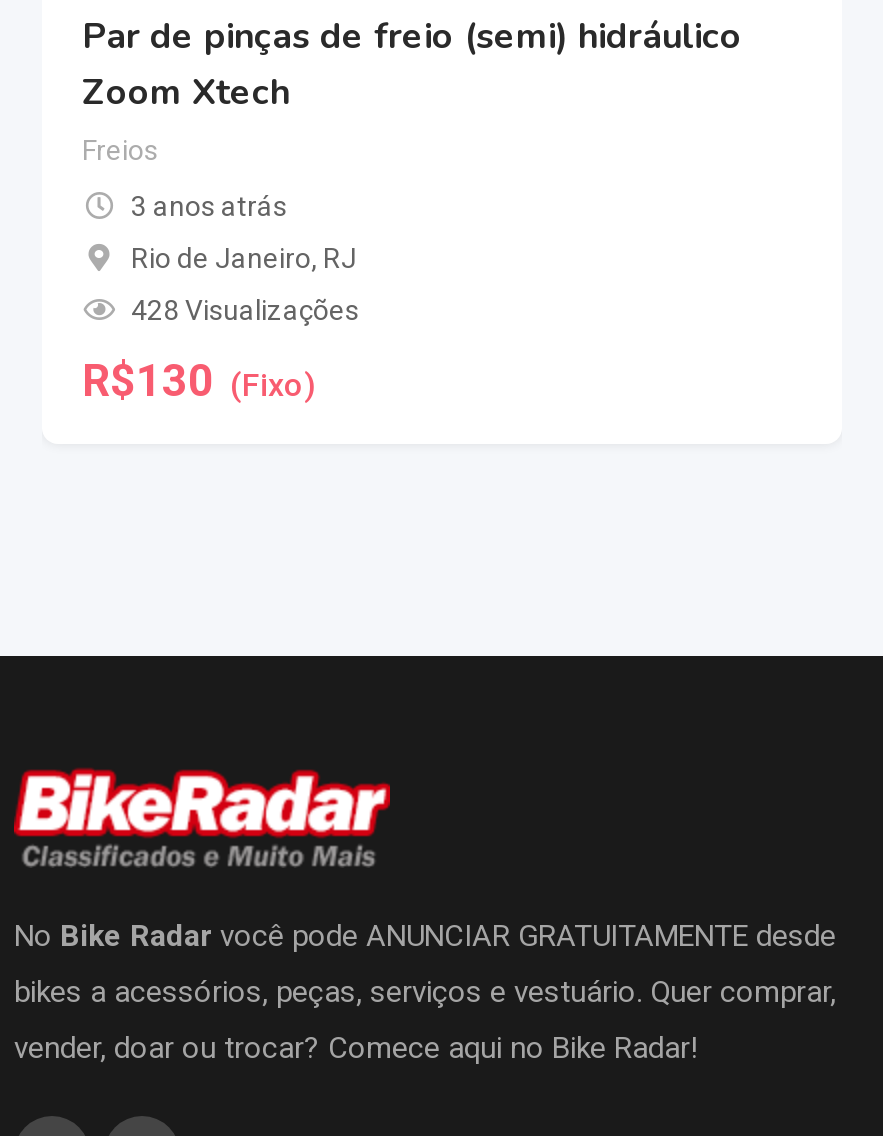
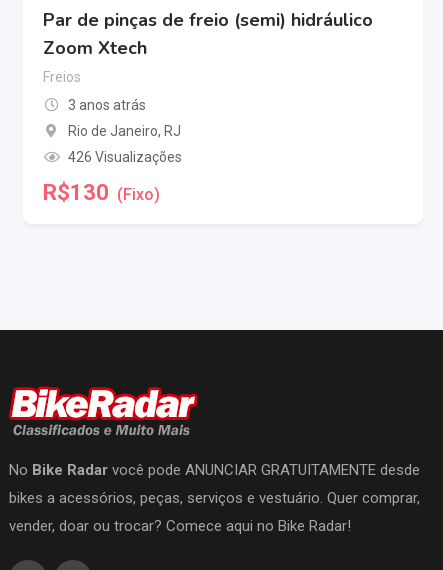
[131,294,359,326] 428 Visualizações -> [67,149,181,165] 426 Visualizações

